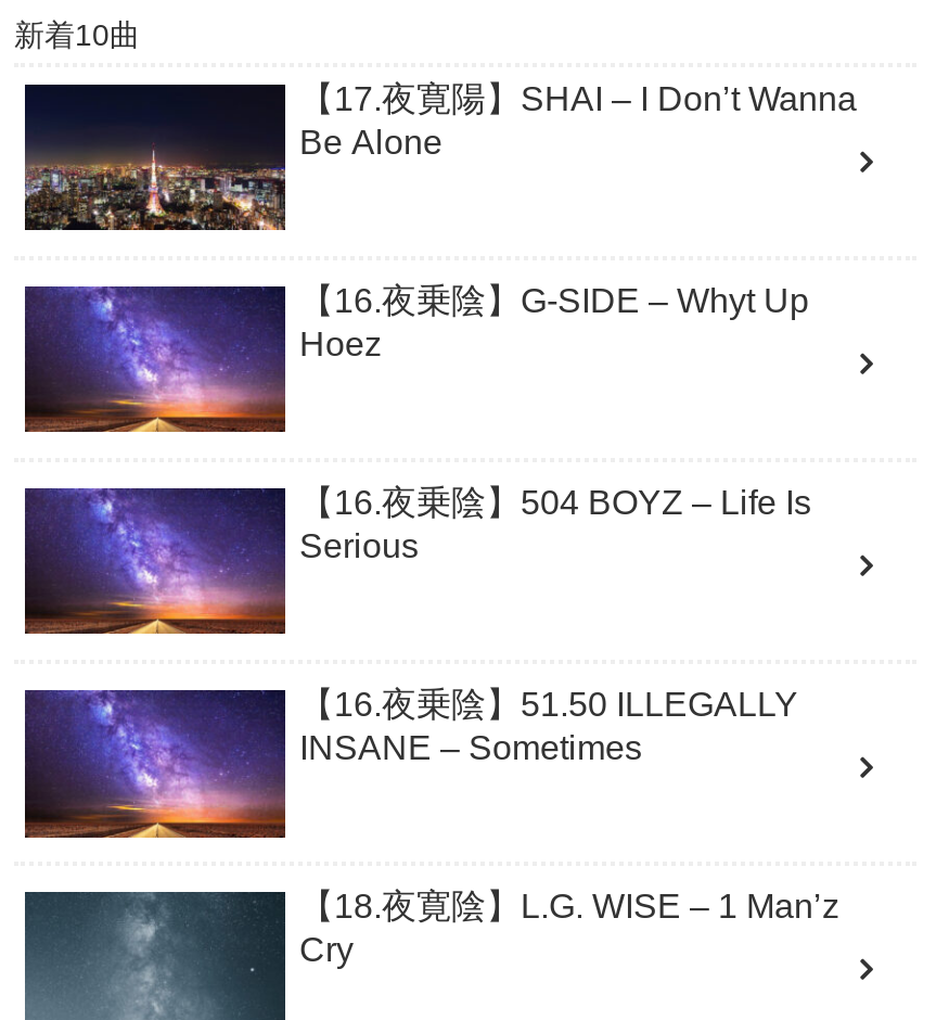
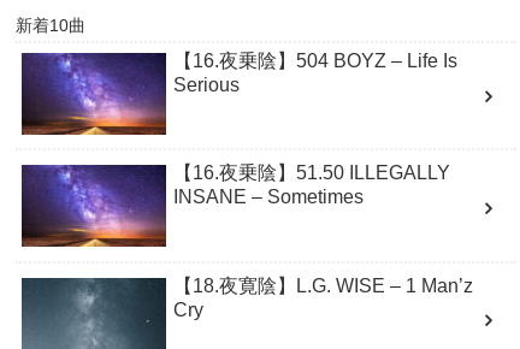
[23,79,857,233] [image] | 【17.夜寛陽】SHAI – I Don’t Wanna | Be Alone -> none
[299,281,809,361] 【16.夜乗陰】G-SIDE – Whyt Up | Hoez -> none

